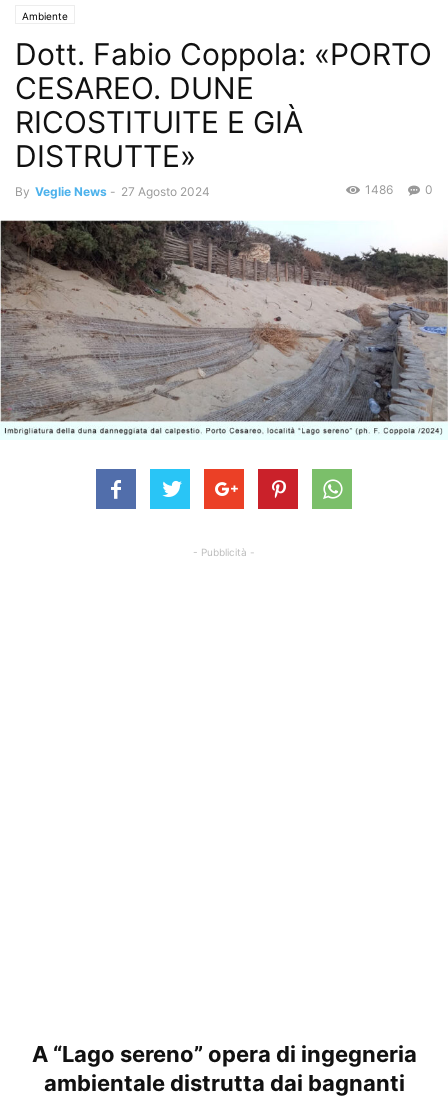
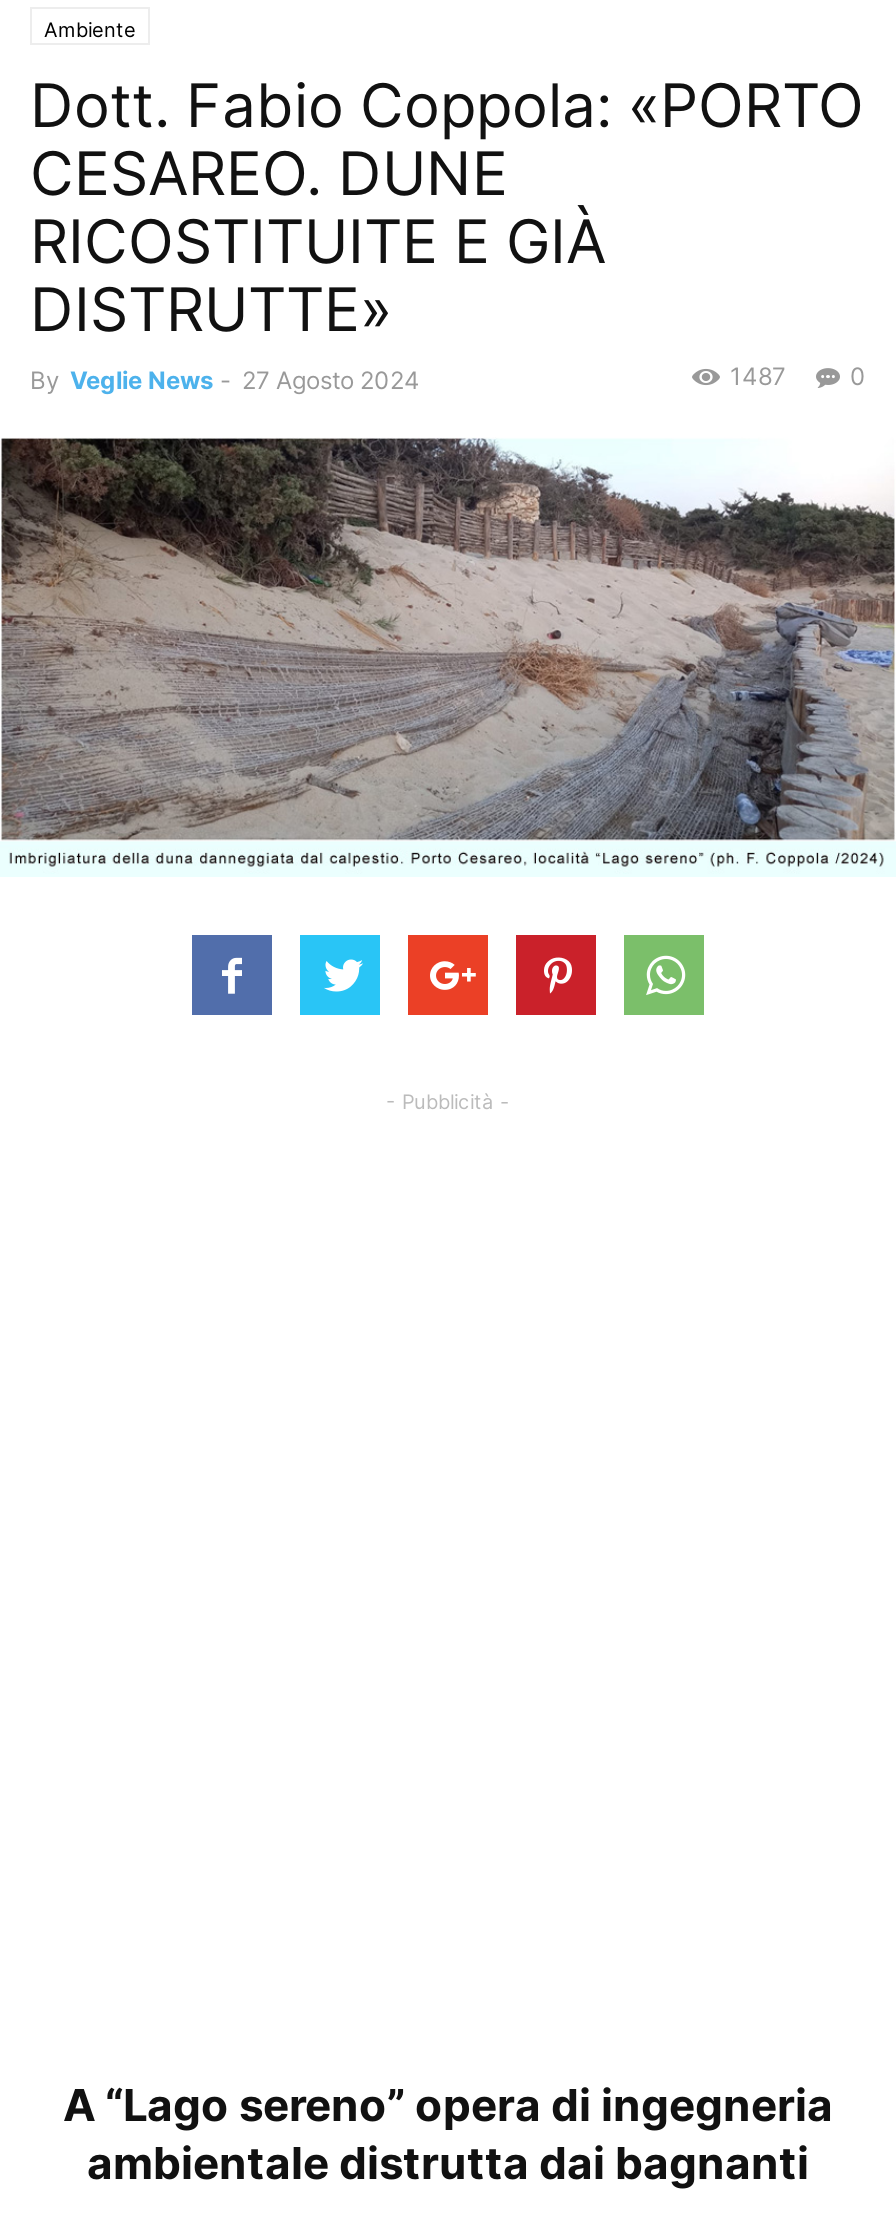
[365,182,393,197] 1486 -> [730,360,786,390] 1487

